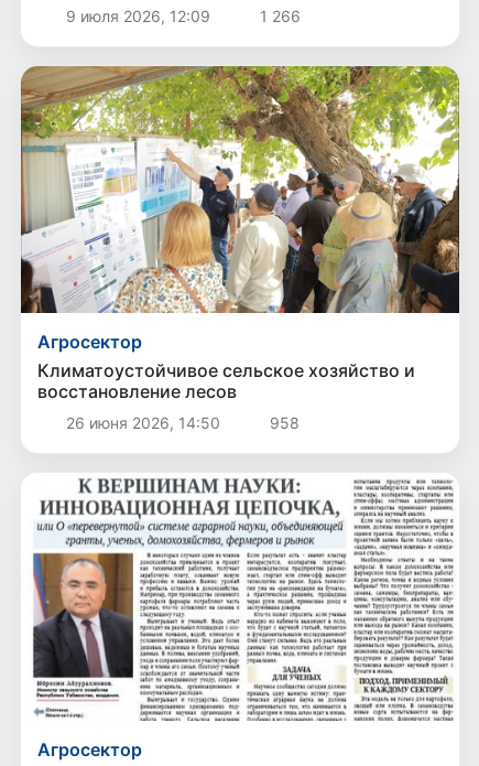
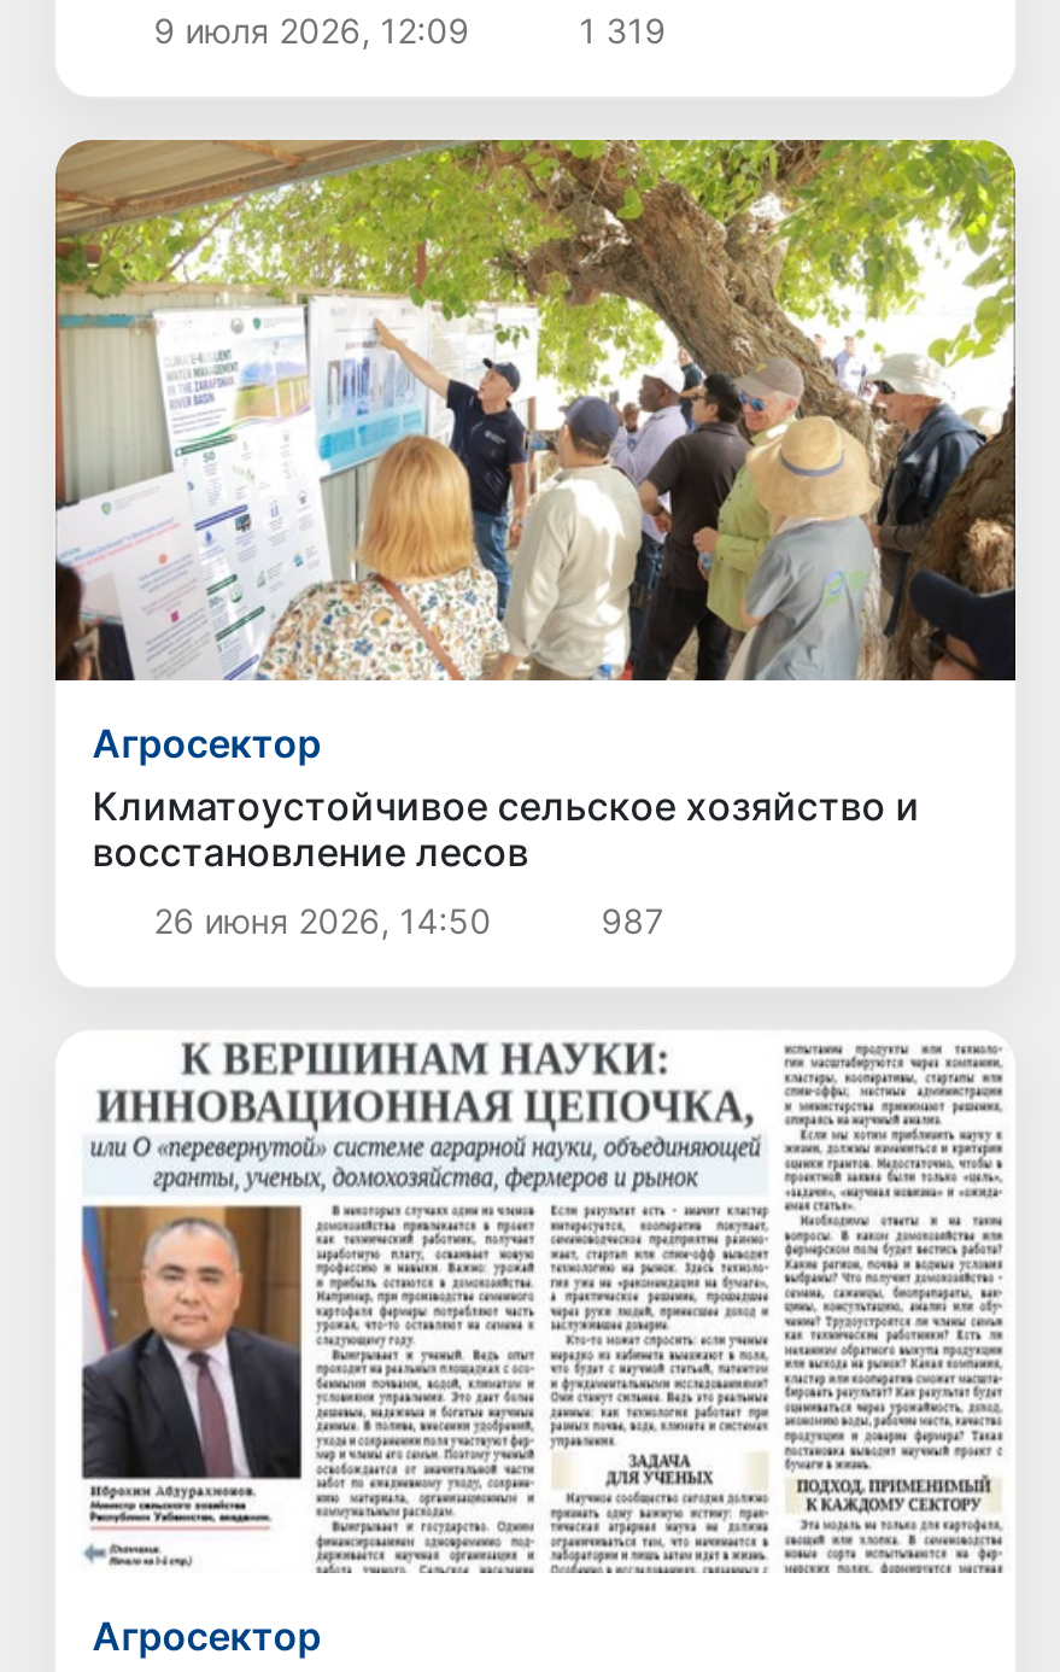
[256,7,301,26] 1 266 -> [570,11,666,52] 1 319
[266,413,300,432] 958 -> [591,899,664,940] 987

